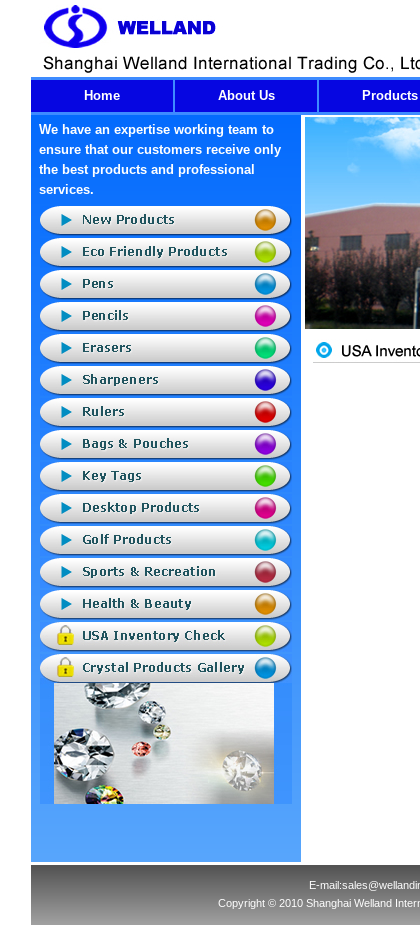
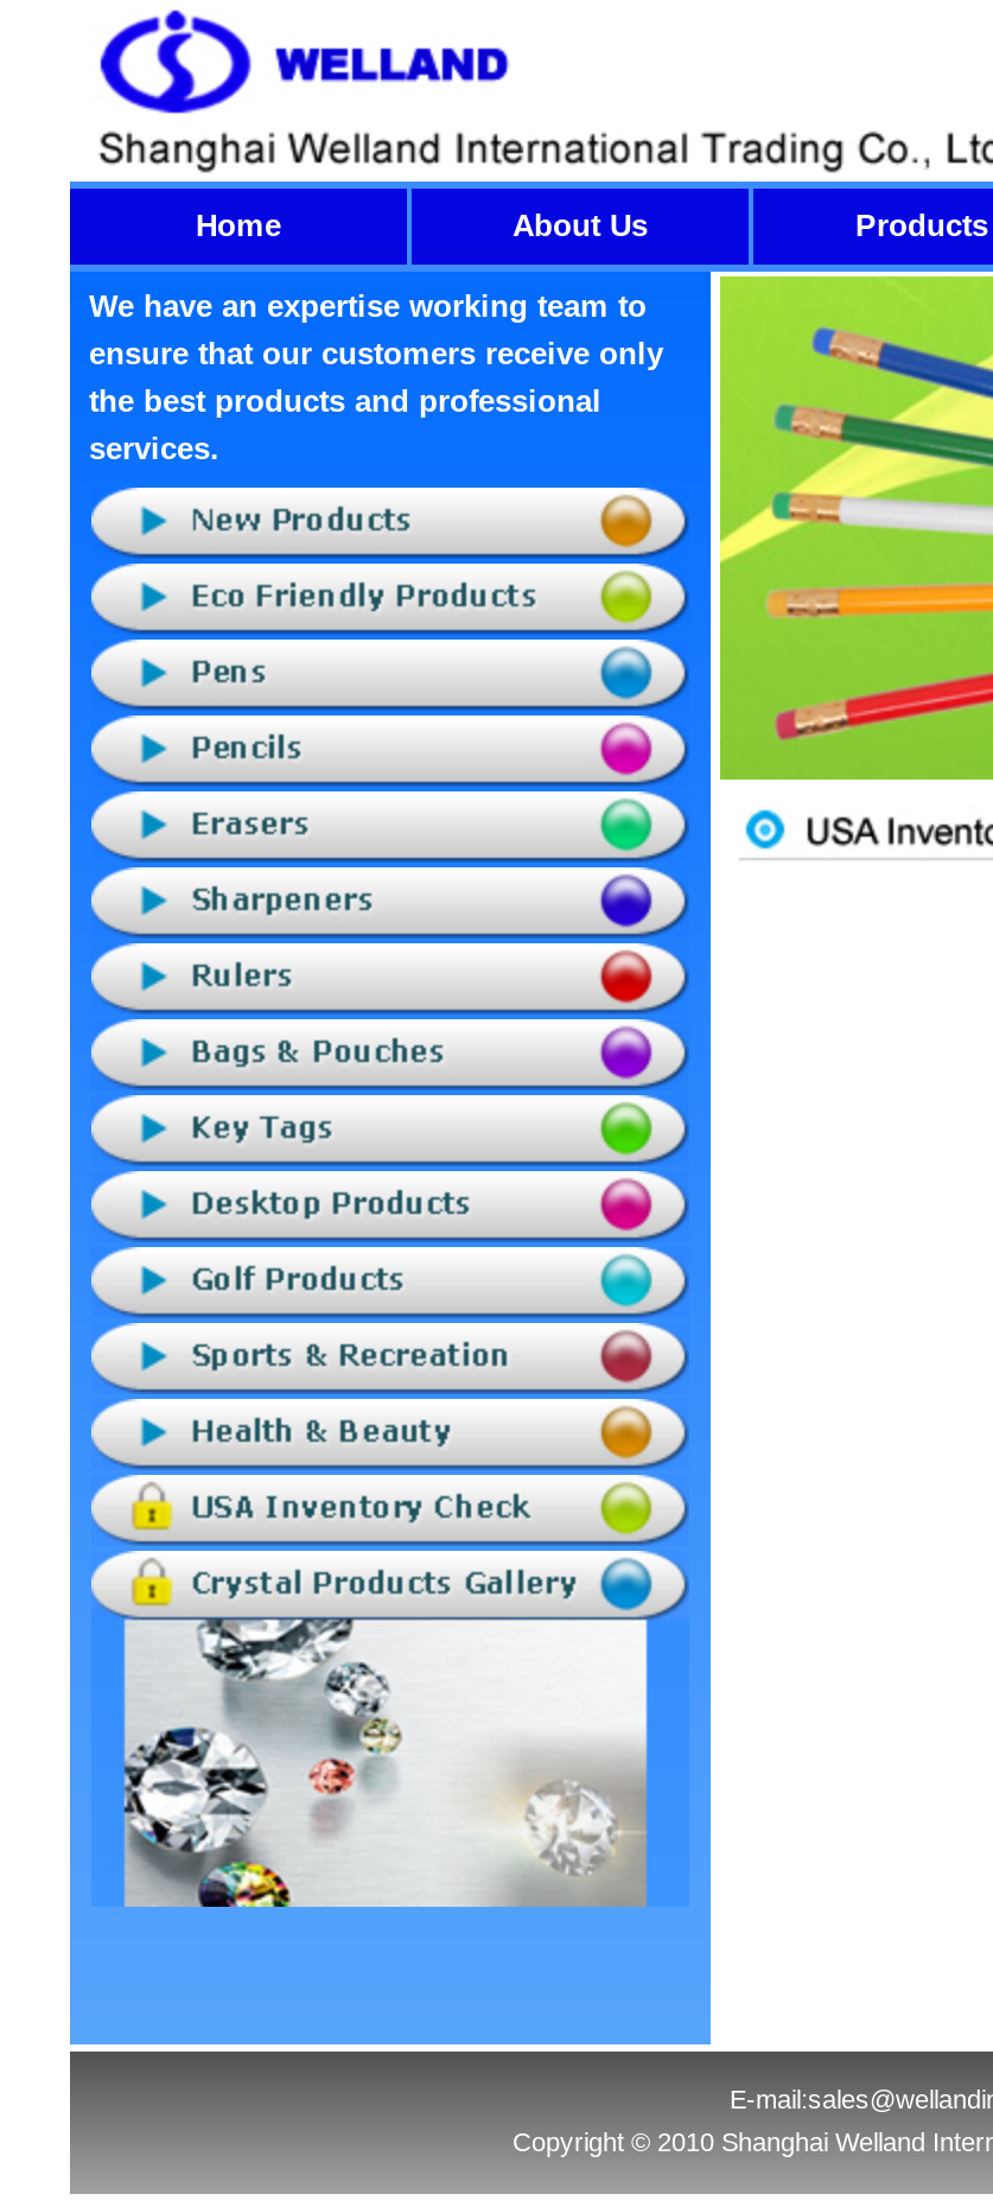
[304,117,417,330] [image] -> [718,274,986,782] [image]

